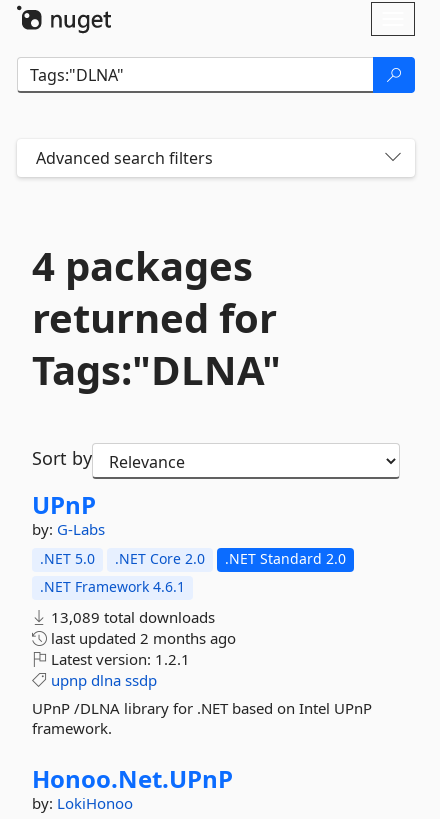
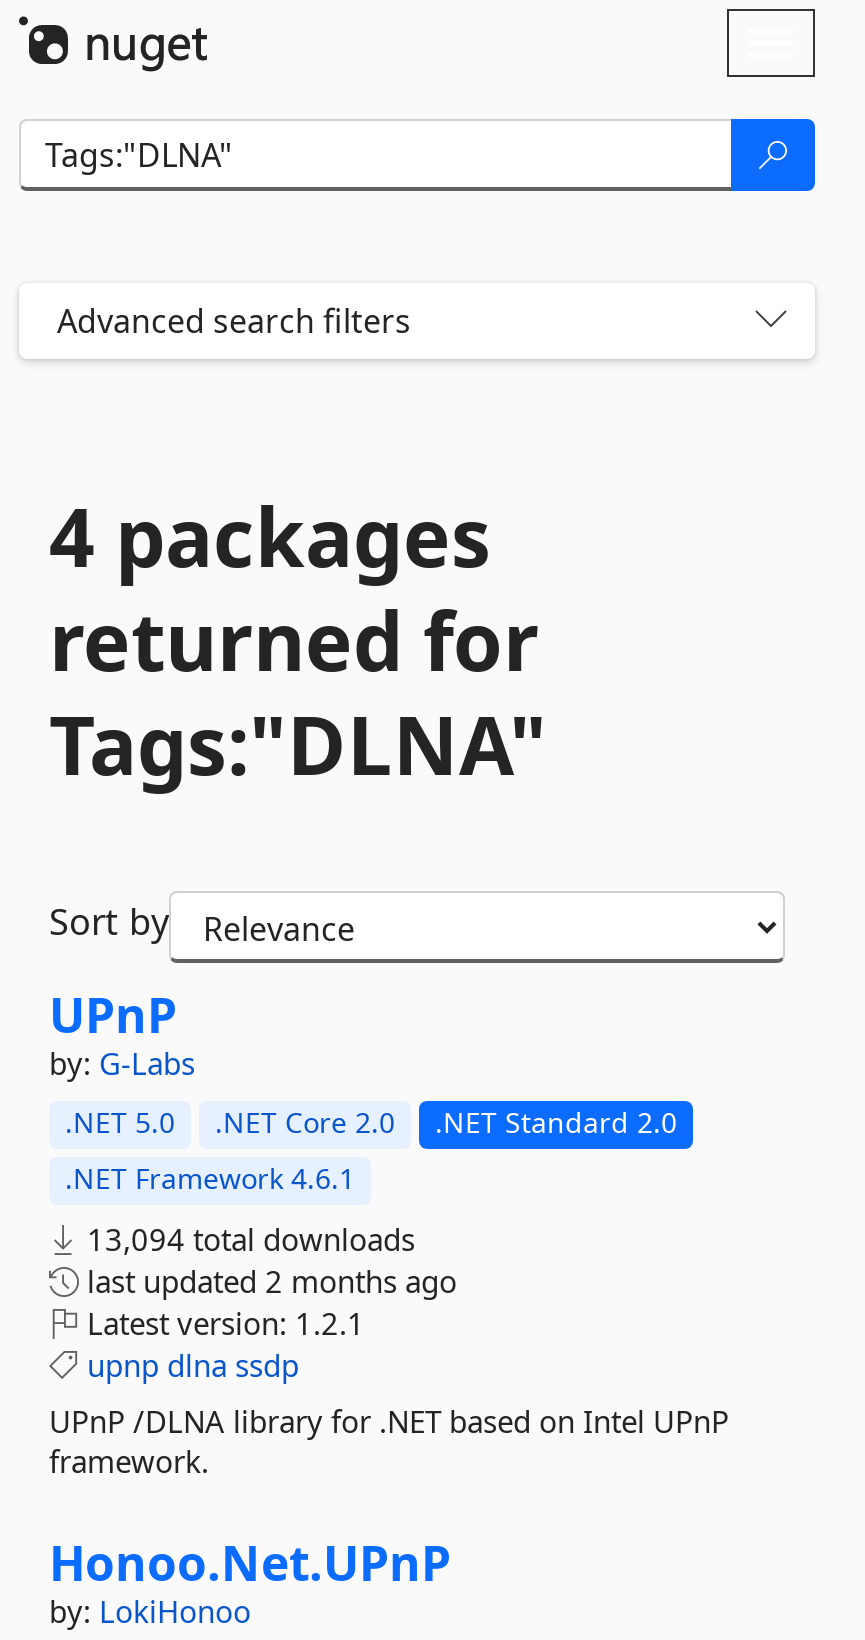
[47,607,215,627] 13,089 total downloads -> [79,1219,415,1259] 13,094 total downloads

